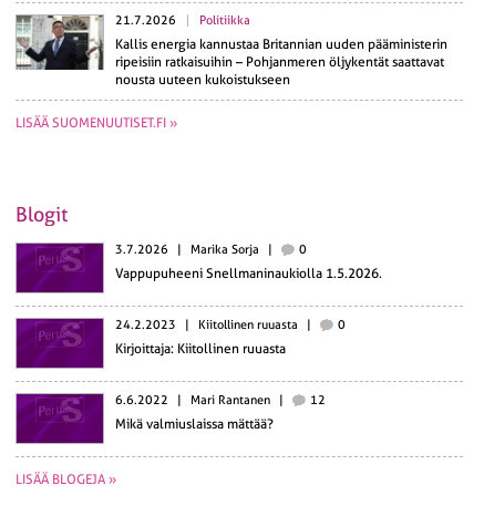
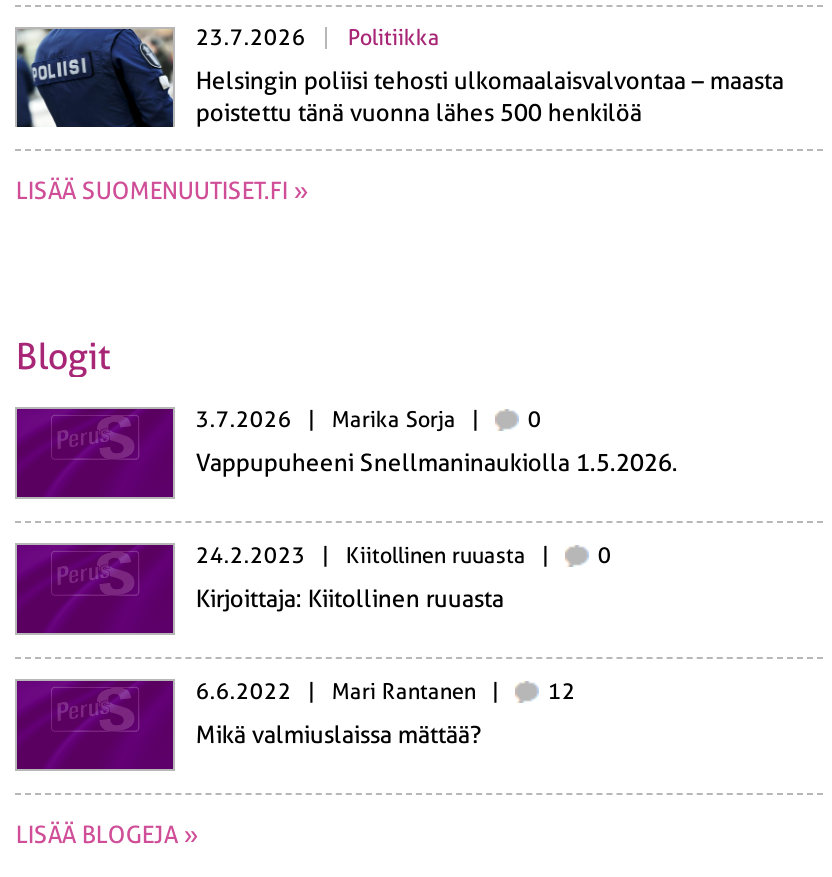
[16,13,251,70] [image] | 21.7.2026 Politiikka -> [15,25,440,129] [image] | 23.7.2026 Politiikka
[116,37,448,87] Kallis energia kannustaa Britannian uuden pääministerin | ripeisiin ratkaisuihin – Pohjanmeren öljykentät saattavat | nousta uuteen kukoistukseen -> [196,67,784,127] Helsingin poliisi tehosti ulkomaalaisvalvontaa – maasta | poistettu tänä vuonna lähes 500 henkilöä

